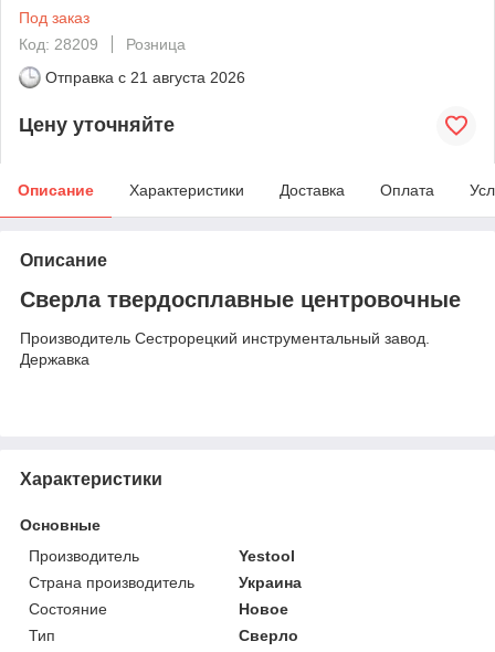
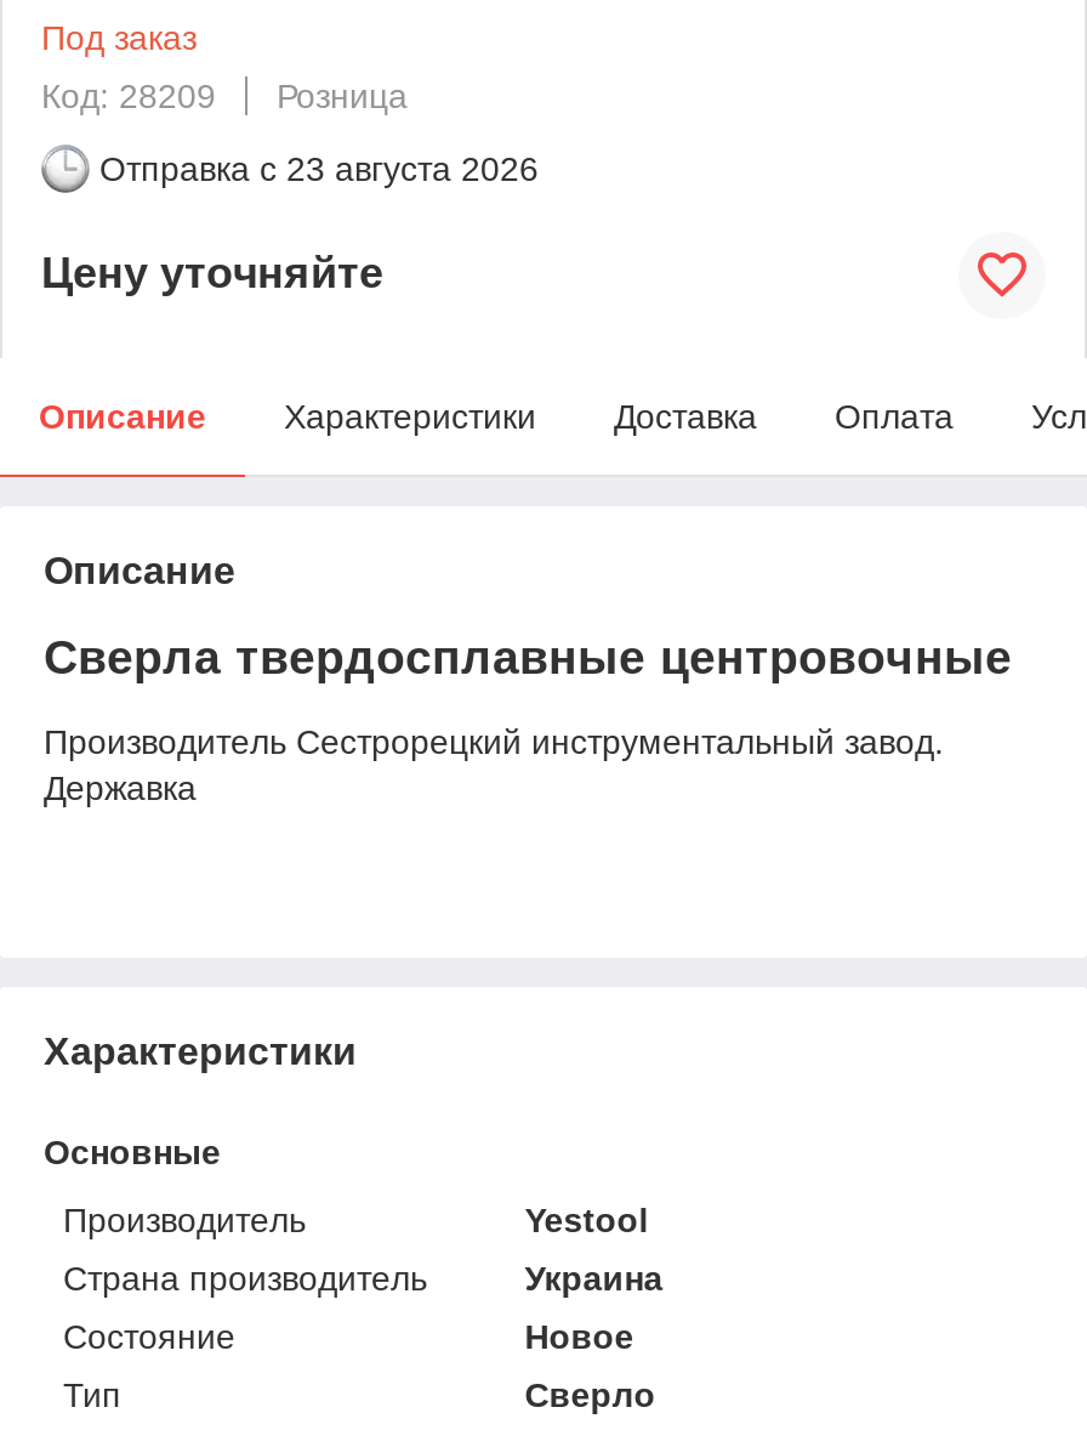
[45,68,245,86] Отправка с 21 августа 2026 -> [99,149,539,188] Отправка с 23 августа 2026

